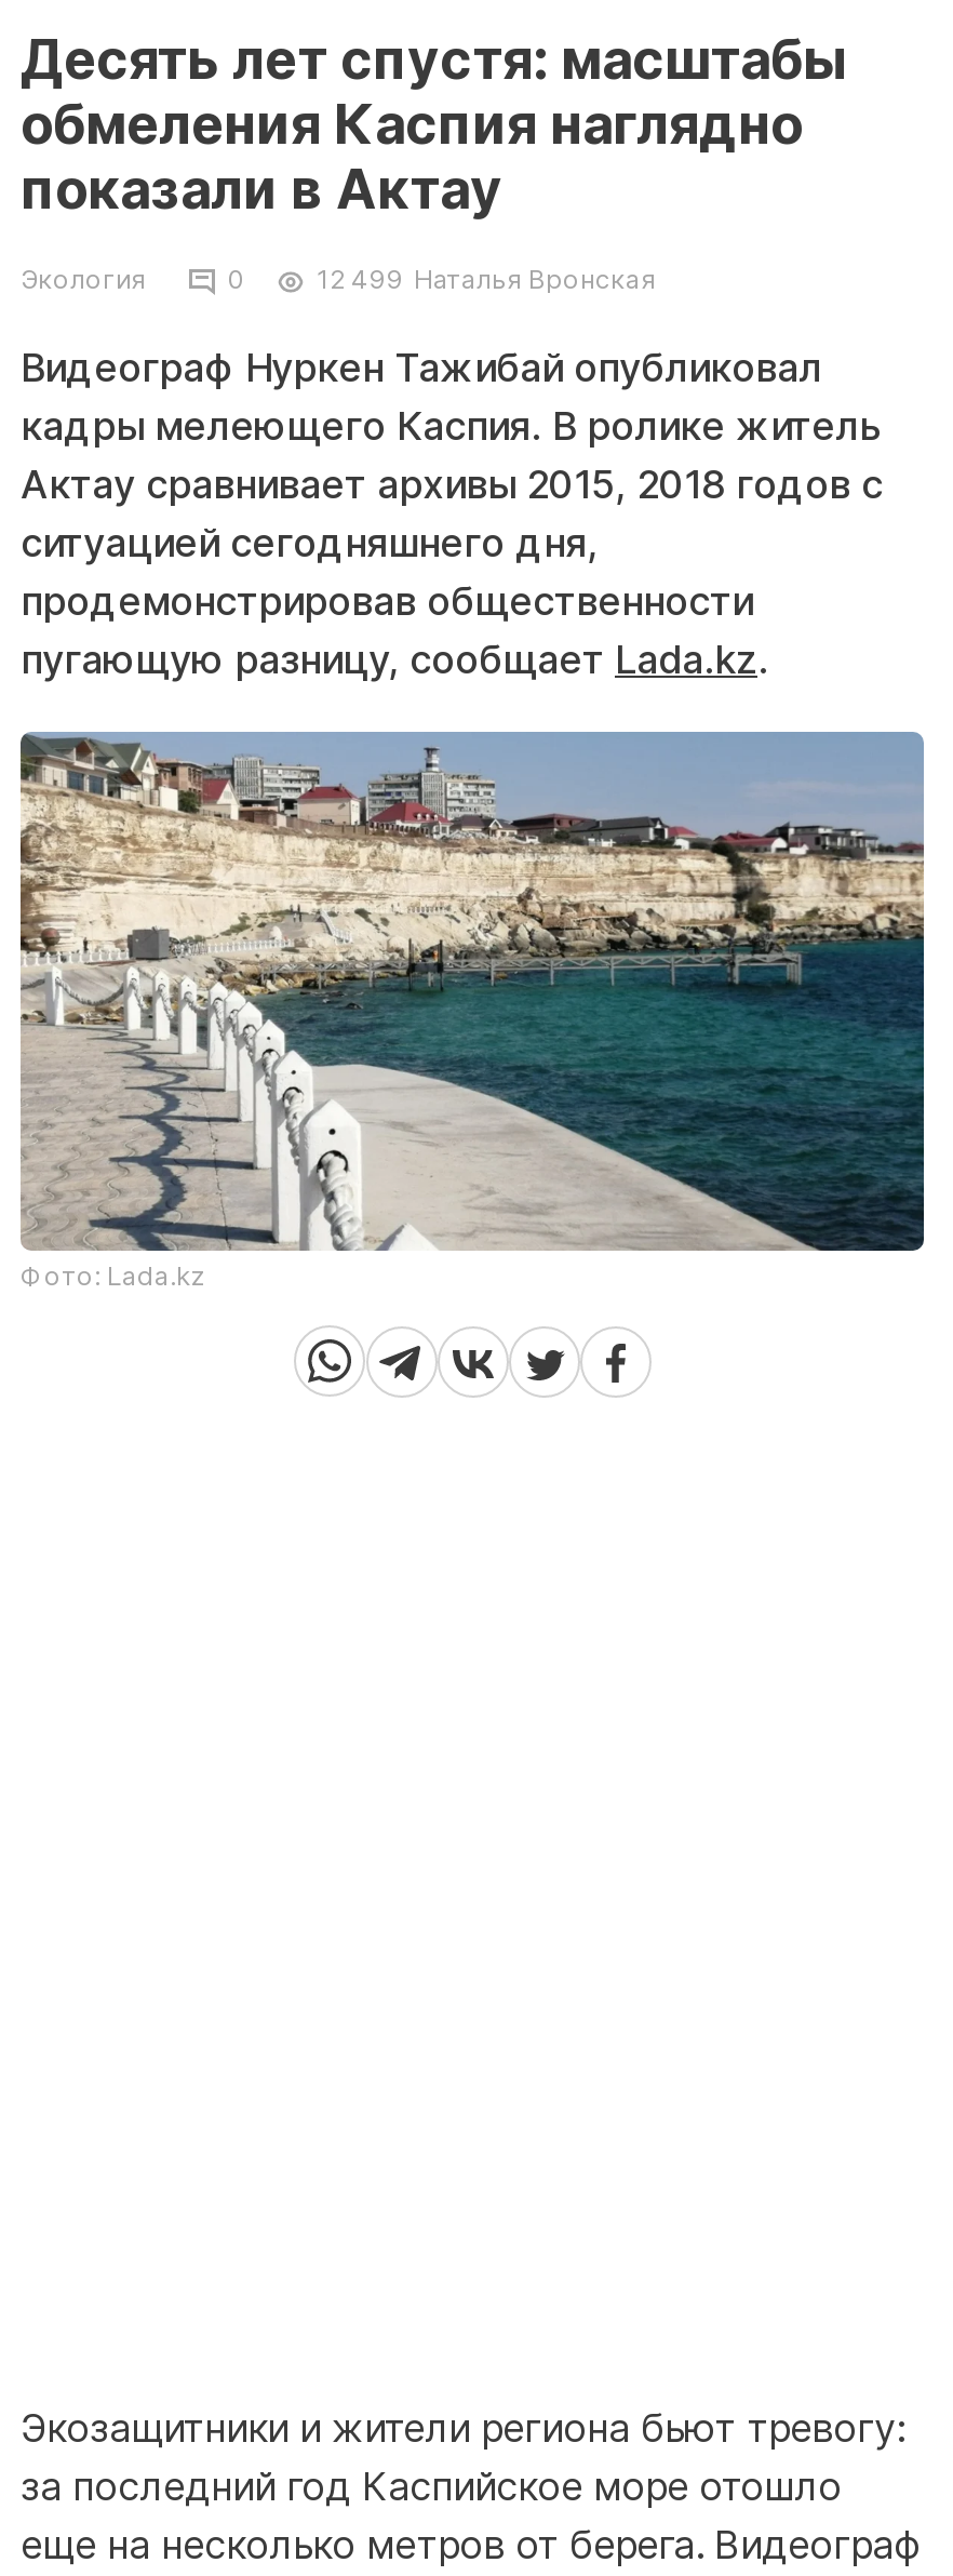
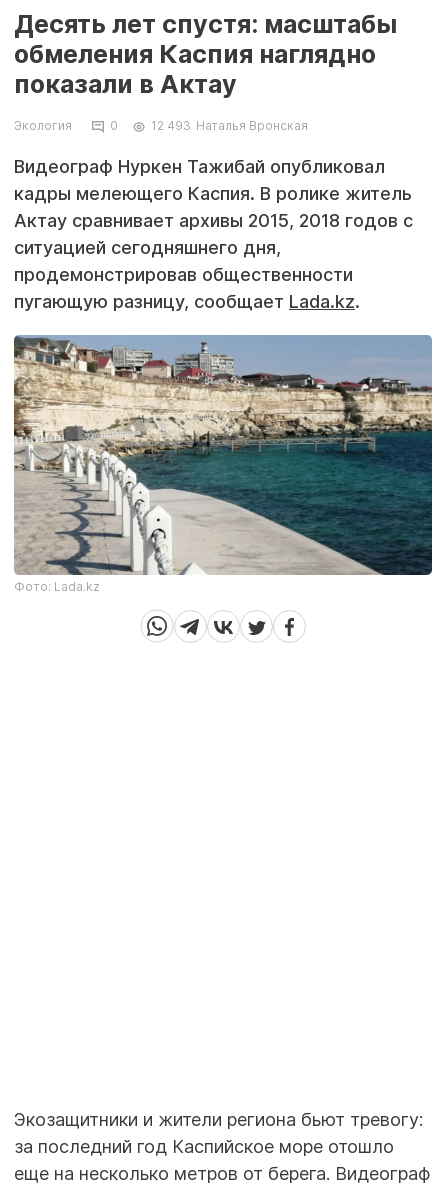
[317,263,656,295] 12 499 Наталья Вронская -> [151,118,308,133] 12 493 Наталья Вронская

